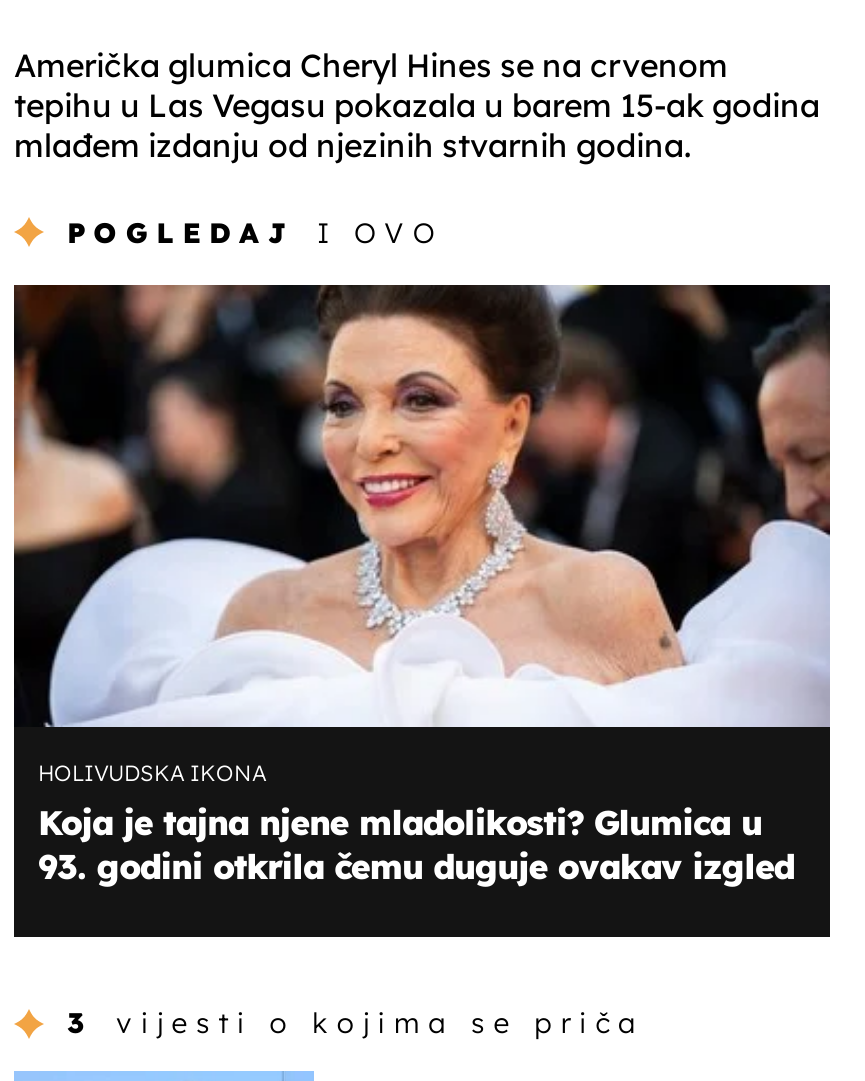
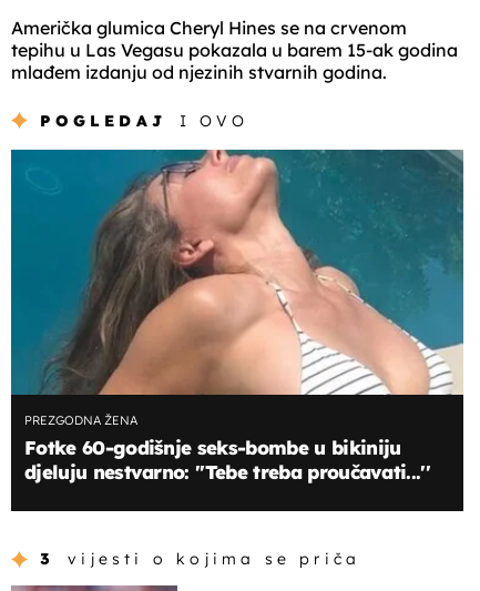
[12,283,832,887] [image] | HOLIVUDSKA IKONA | Koja je tajna njene mladolikosti? Glumica u | 93. godini otkrila čemu duguje ovakav izgled -> [10,149,464,484] [image] | PREZGODNA ŽENA | Fotke 60-godišnje seks-bombe u bikiniju | djeluju nestvarno: ''Tebe treba proučavati...''

